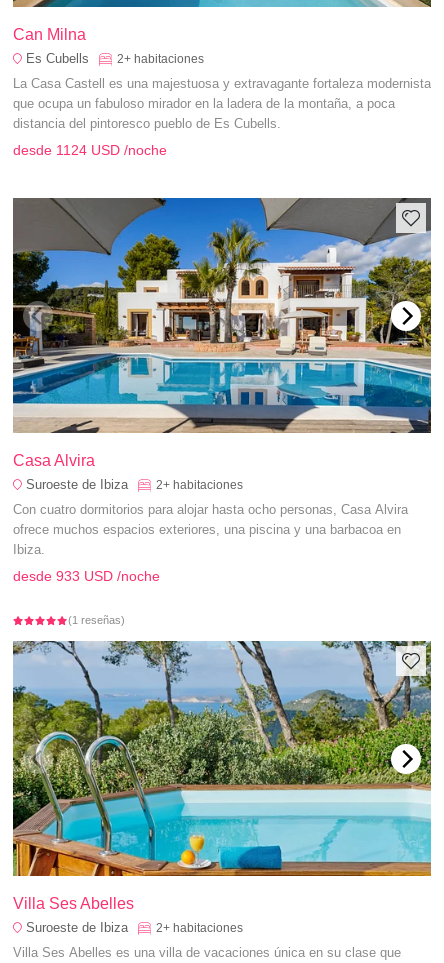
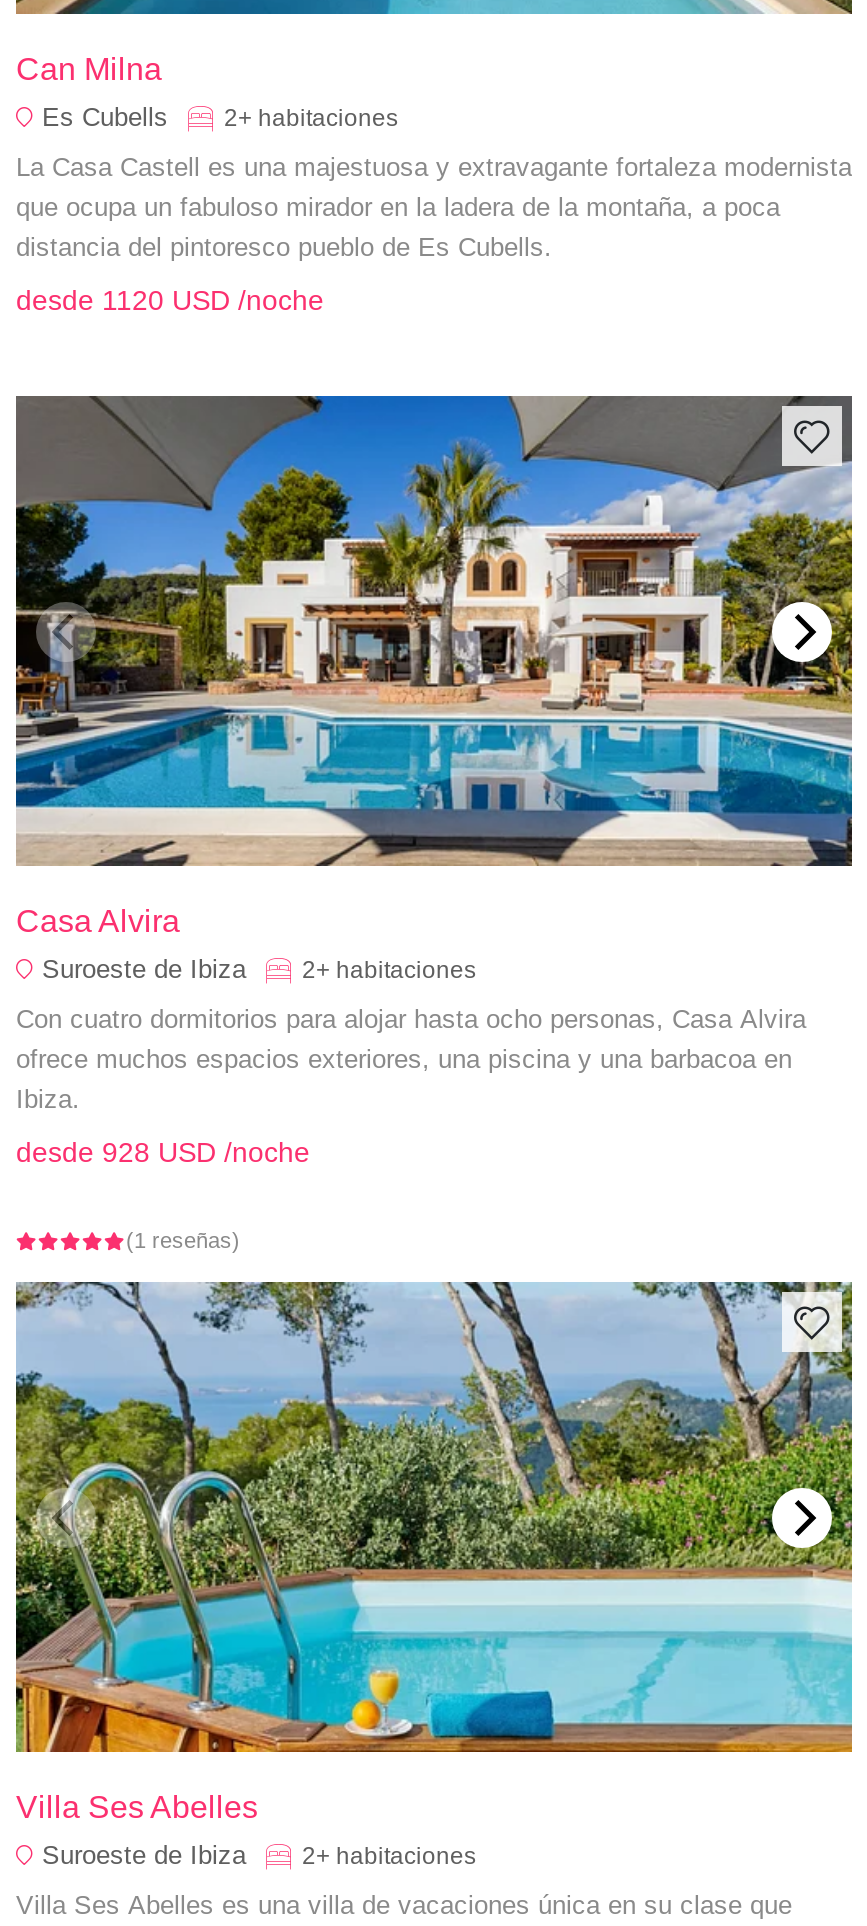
[13,142,167,158] desde 1124 USD /noche -> [16,283,324,315] desde 1120 USD /noche
[13,568,160,584] desde 933 USD /noche -> [16,1135,310,1167] desde 928 USD /noche

